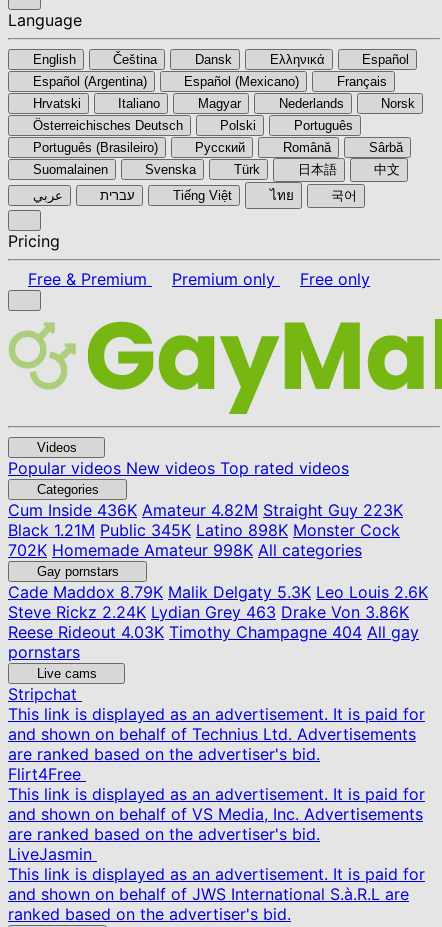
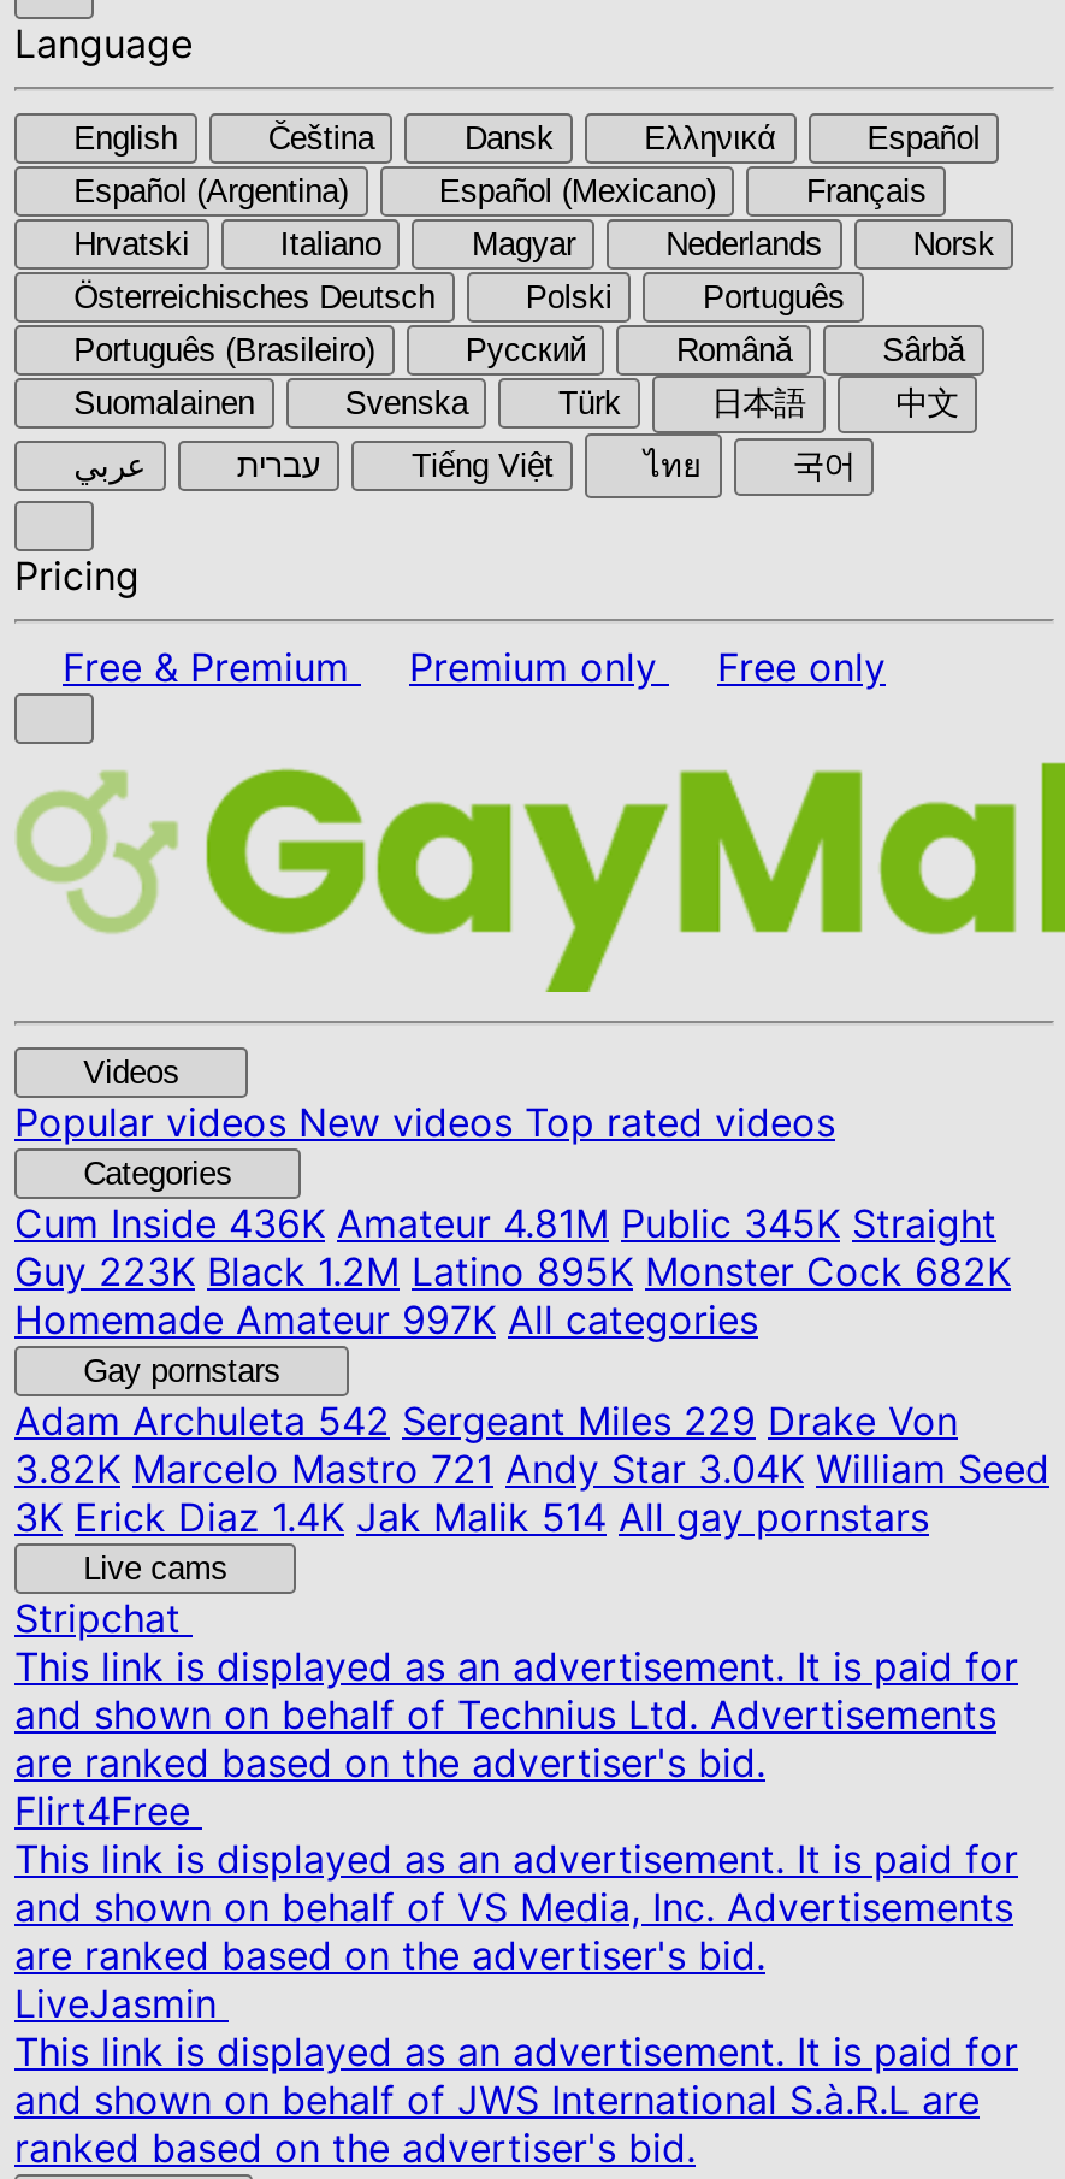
[8,500,403,560] Cum Inside436K Amateur 4.82M Straight Guy 223K | Black 1.21M Public 345K Latino 898K Monster Cock | 702K Homemade Amateur 998K All categories -> [14,1199,1011,1344] Cum Inside436K Amateur 4.81M Public 345K Straight | Guy 223K Black 1.2M Latino 895K Monster Cock 682K | Homemade Amateur 997K All categories
[8,582,428,662] Cade Maddox8.79K Malik Delgaty 5.3K Leo Louis 2.6K | Steve Rickz 2.24K Lydian Grey463 Drake Von 3.86K | Reese Rideout 4.03K Timothy Champagne 404 All gay | pornstars -> [14,1396,1049,1541] Adam Archuleta542 Sergeant Miles 229 Drake Von | 3.82K Marcelo Mastro 721 Andy Star 3.04K William Seed | 3K Erick Diaz 1.4K Jak Malik 514 All gay pornstars

